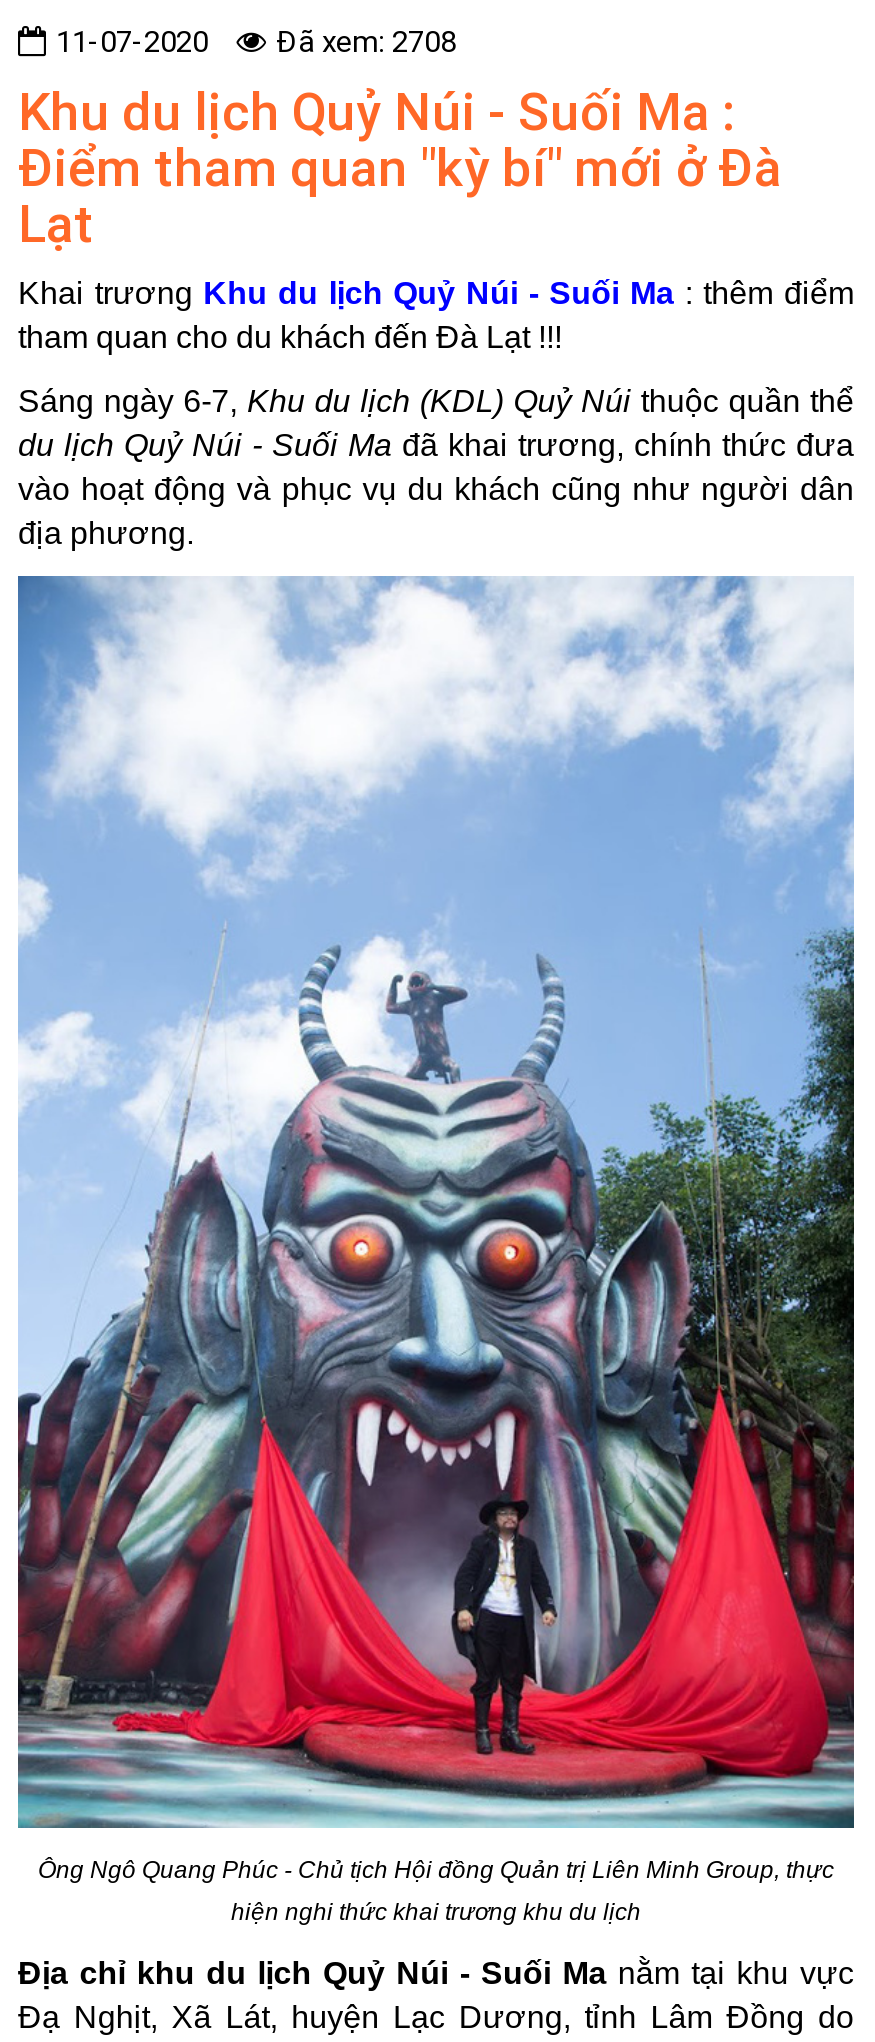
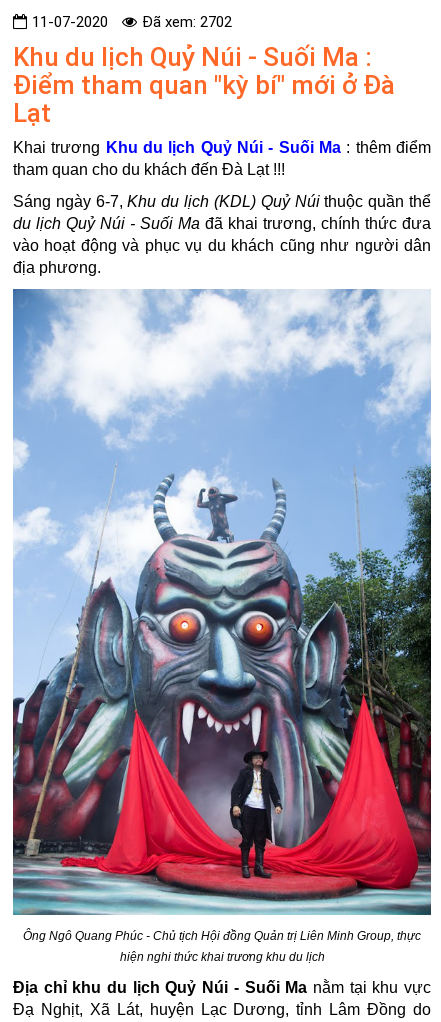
[56,24,456,60] 11-07-2020 Đã xem: 2708 -> [32,13,232,31] 11-07-2020 Đã xem: 2702

